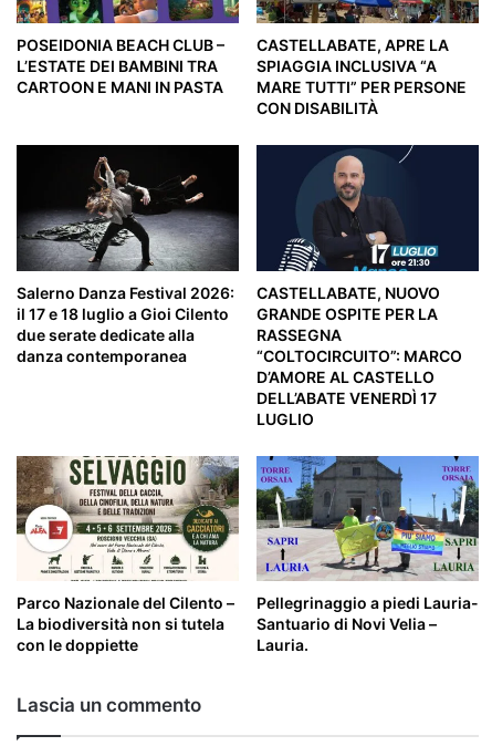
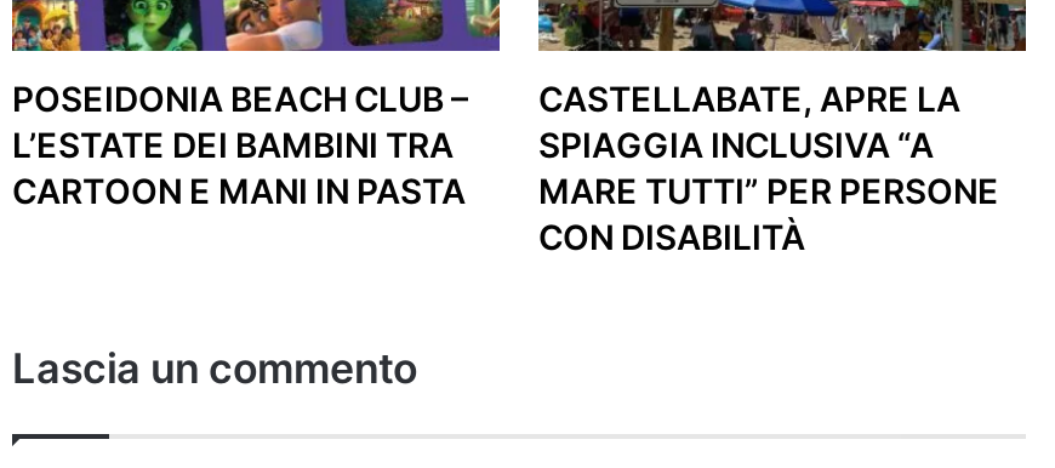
[17,144,240,365] [image] | Salerno Danza Festival 2026: | il 17 e 18 luglio a Gioi Cilento | due serate dedicate alla | danza contemporanea -> none
[257,144,479,428] [image] | CASTELLABATE, NUOVO | GRANDE OSPITE PER LA | RASSEGNA | “COLTOCIRCUITO”: MARCO | D’AMORE AL CASTELLO | DELL’ABATE VENERDÌ 17 | LUGLIO -> none
[17,455,239,654] [image] | Parco Nazionale del Cilento – | La biodiversità non si tutela | con le doppiette -> none
[255,455,480,654] [image] | Pellegrinaggio a piedi Lauria- | Santuario di Novi Velia – | Lauria. -> none

